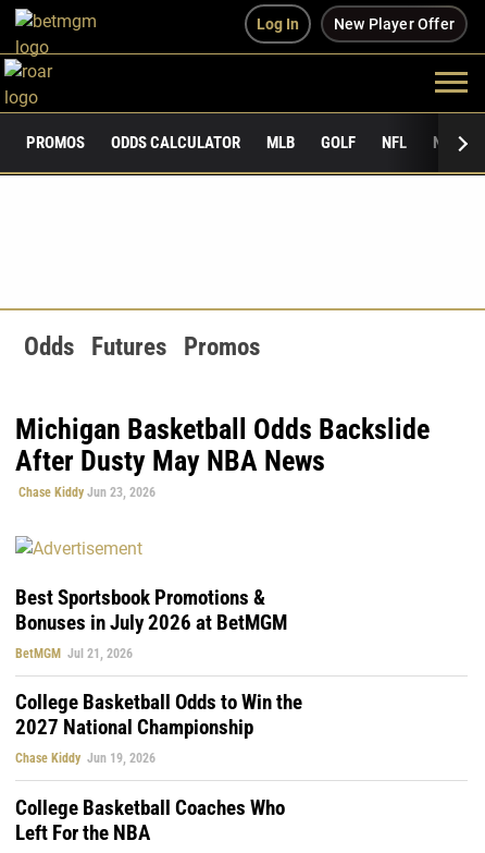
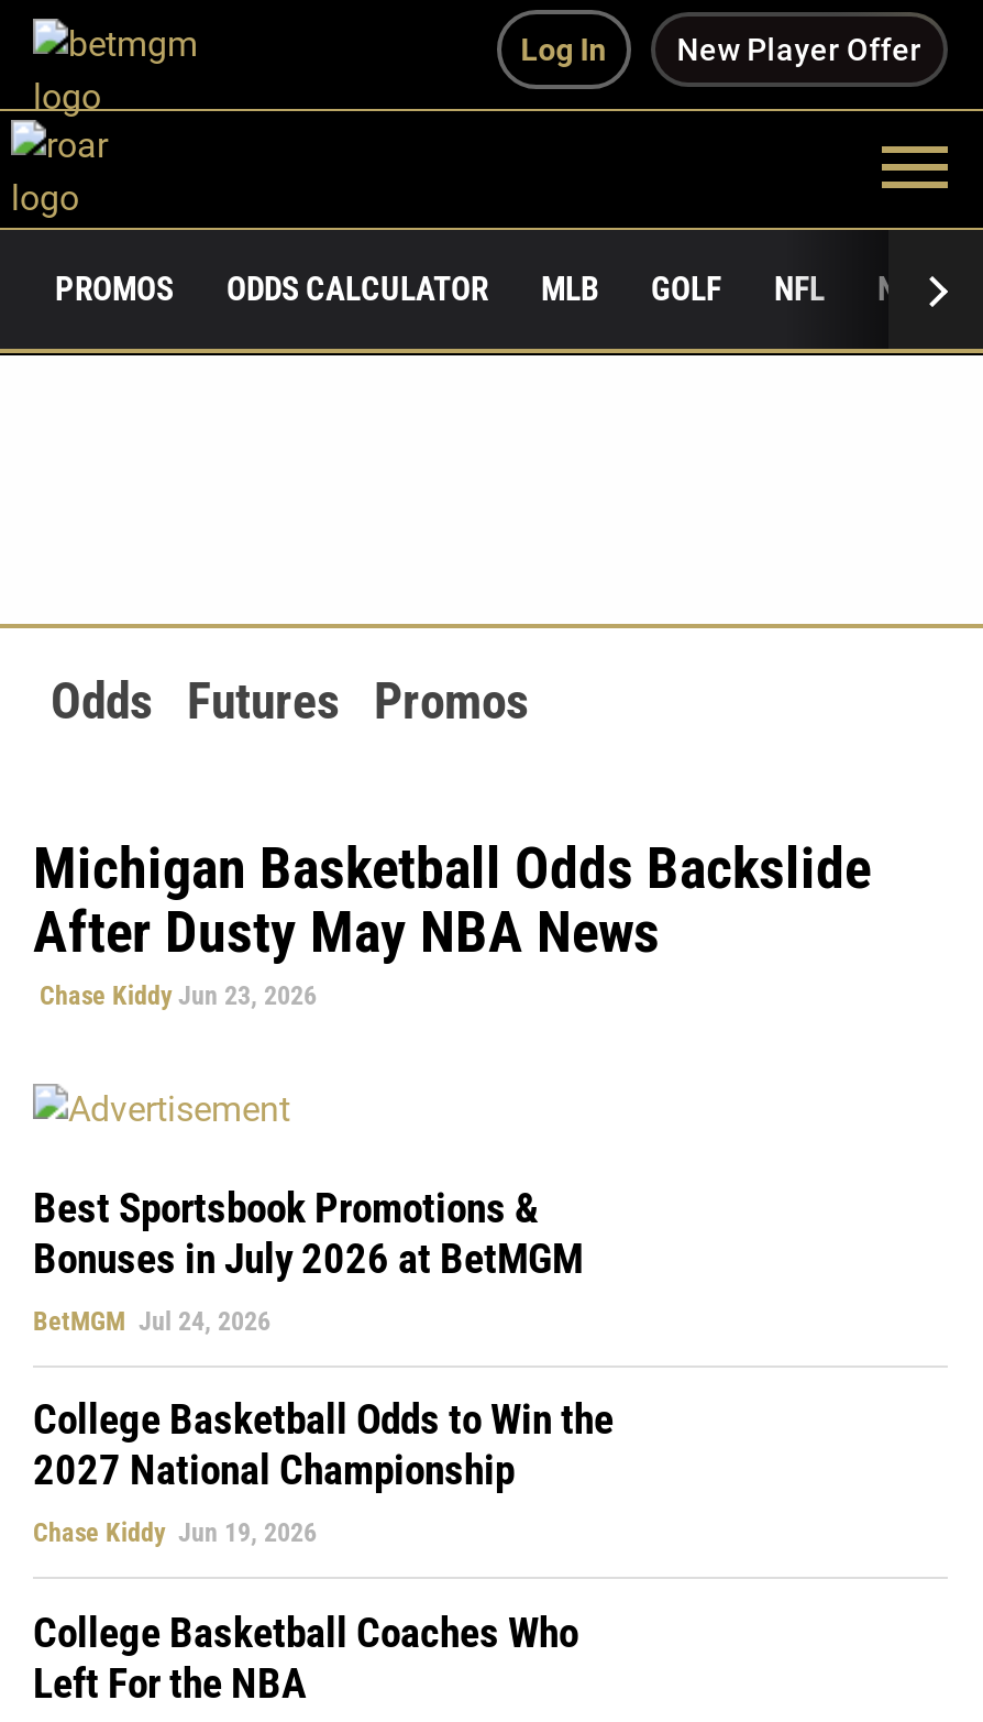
[15,646,133,661] BetMGM Jul 21, 2026 -> [33,1306,270,1336] BetMGM Jul 24, 2026

